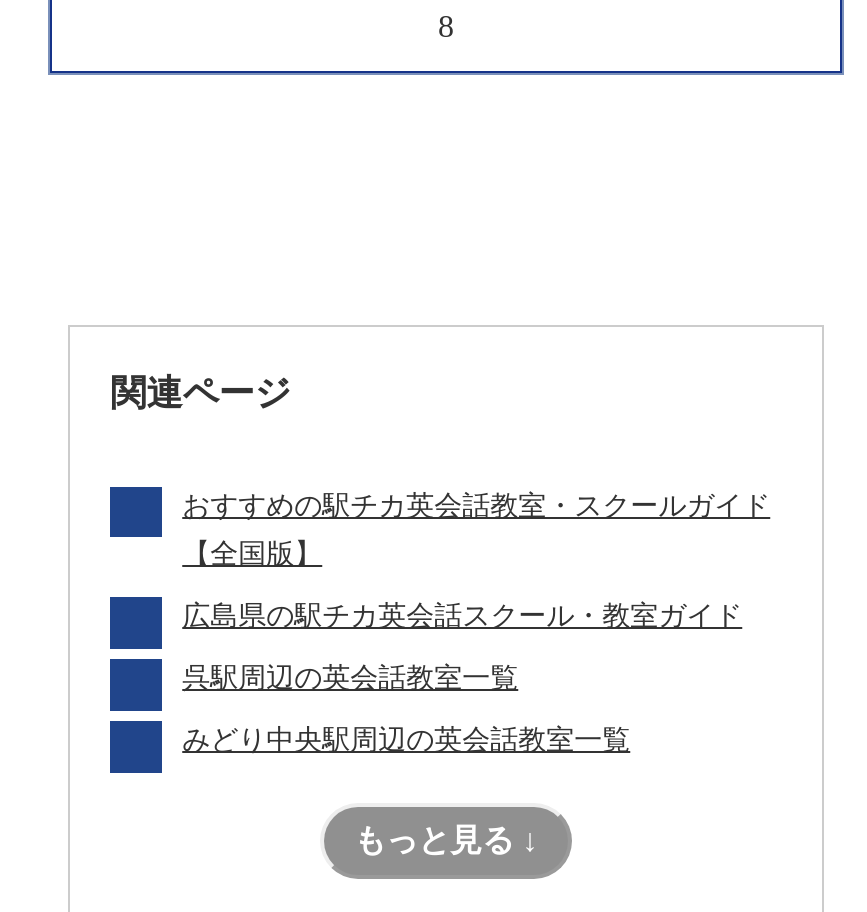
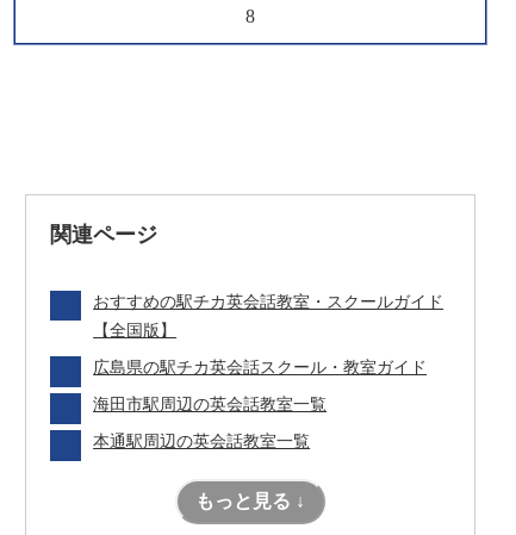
[182,663,518,693] 呉駅周辺の英会話教室一覧 -> [93,396,327,414] 海田市駅周辺の英会話教室一覧
[182,726,630,756] みどり中央駅周辺の英会話教室一覧 -> [93,433,310,451] 本通駅周辺の英会話教室一覧

